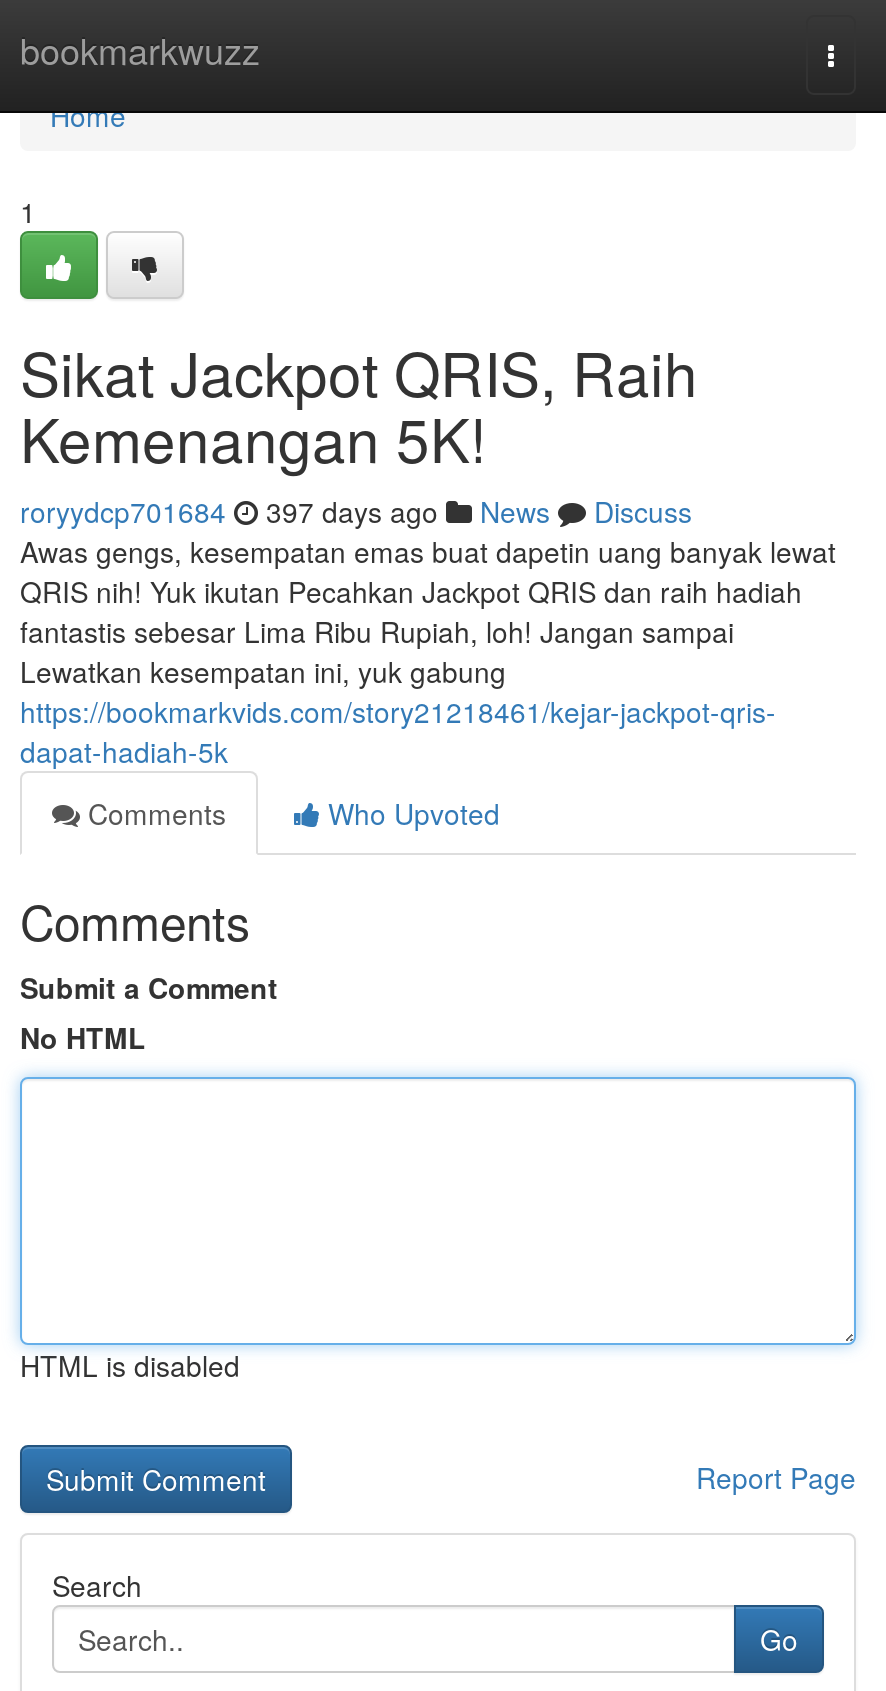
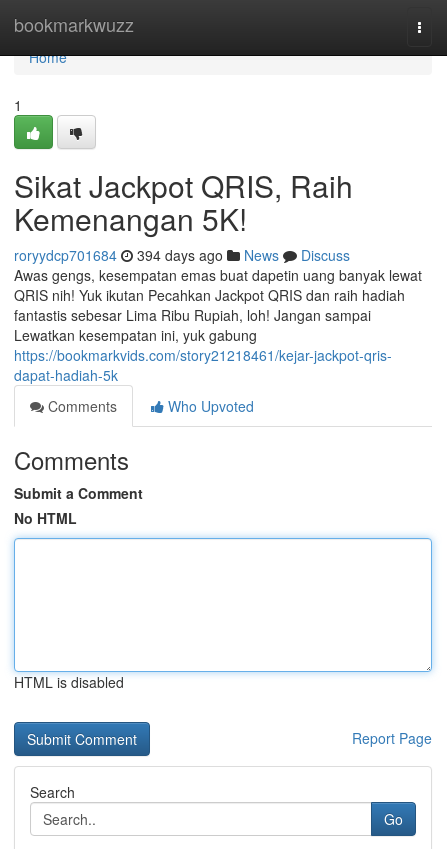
[20,491,692,531] roryydcp701684 397 days ago News Discuss -> [14,245,350,265] roryydcp701684 394 days ago News Discuss

